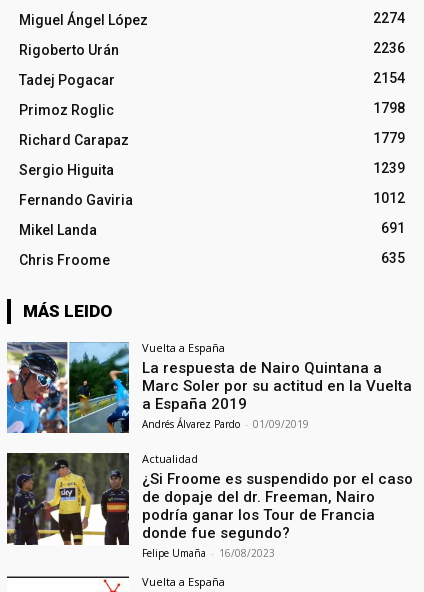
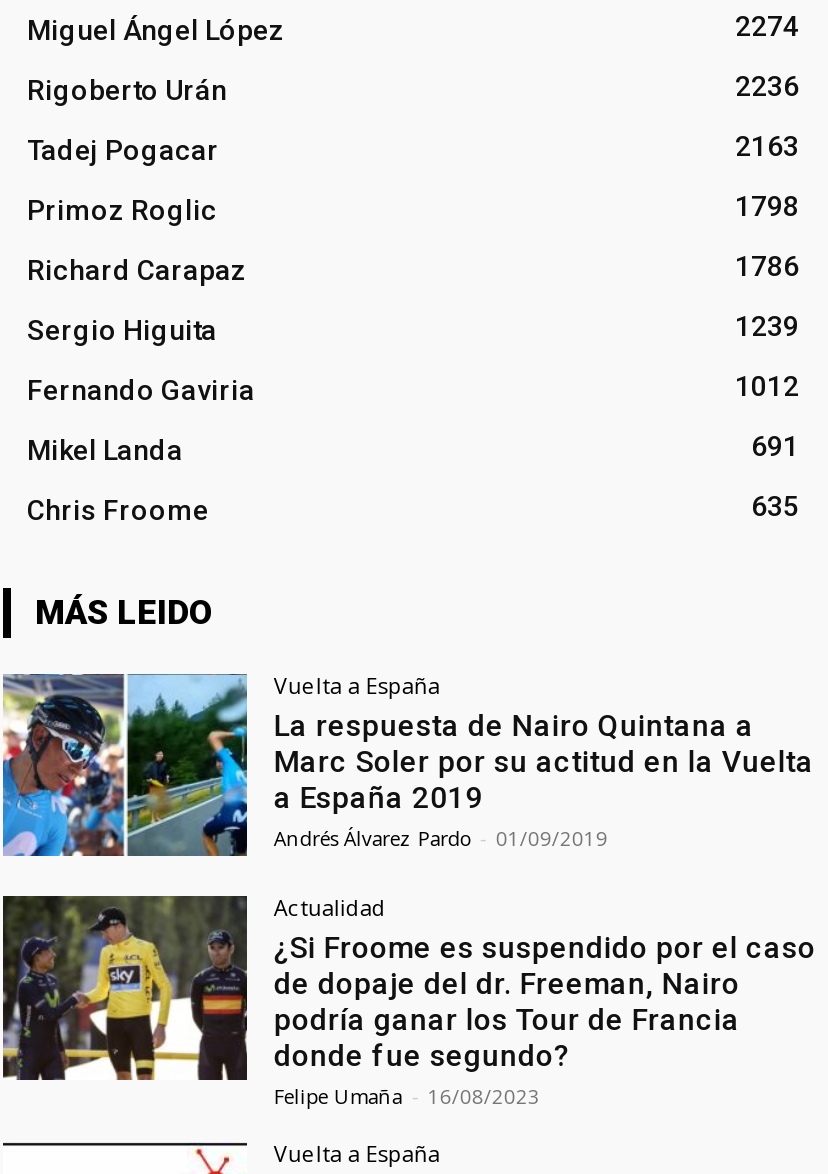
[373,69,405,85] 2154 -> [735,129,799,161] 2163
[373,129,405,145] 1779 -> [735,249,799,281] 1786

